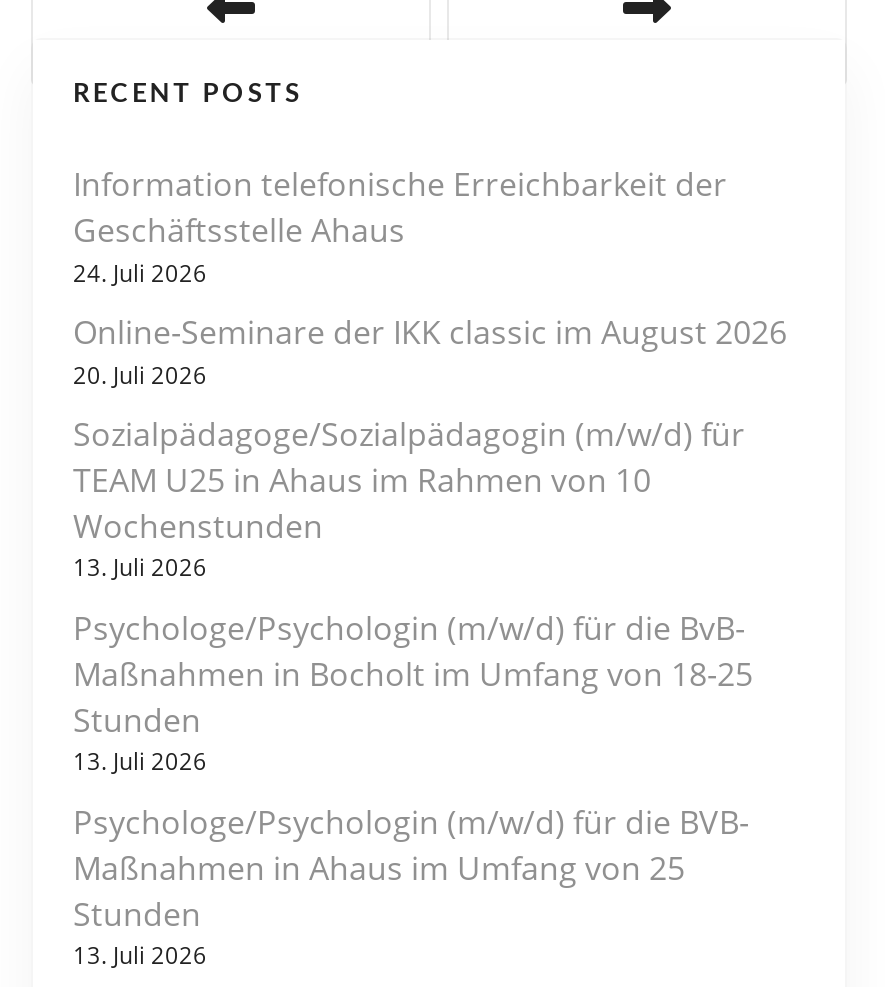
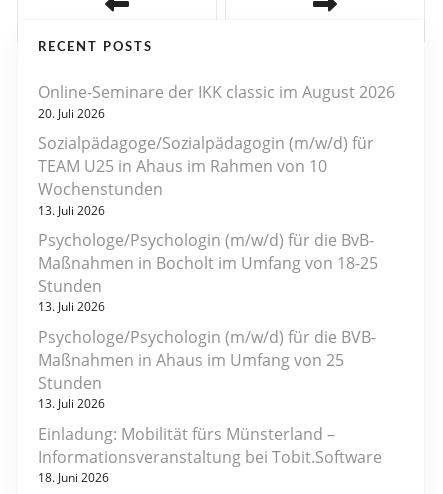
[73,163,727,287] Information telefonische Erreichbarkeit der | Geschäftsstelle Ahaus | 24. Juli 2026 -> none
moved [73,310,787,970] -> [38,81,395,411]: Online-Seminare der IKK classic im August 2026 | 20. Juli 2026 | Sozialpädagoge/Sozialpädagogin (m/w/d) für | ... | Stunden | 13. Juli 2026
none -> [38,423,382,485] Einladung: Mobilität fürs Münsterland – | Informationsveranstaltung bei Tobit.Software | 18. Juni 2026

